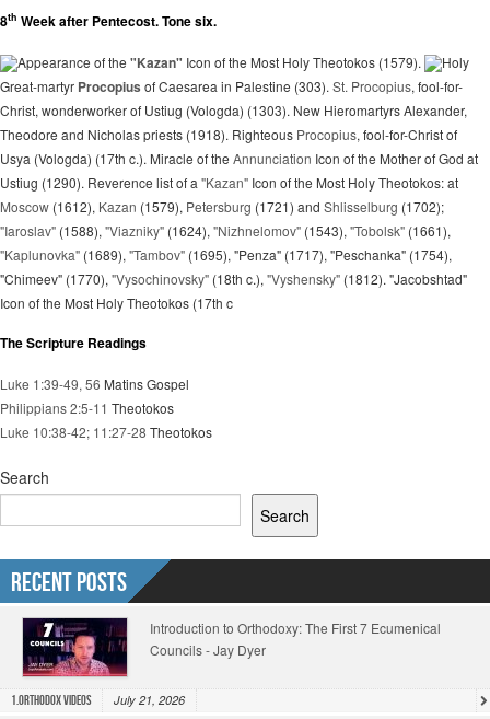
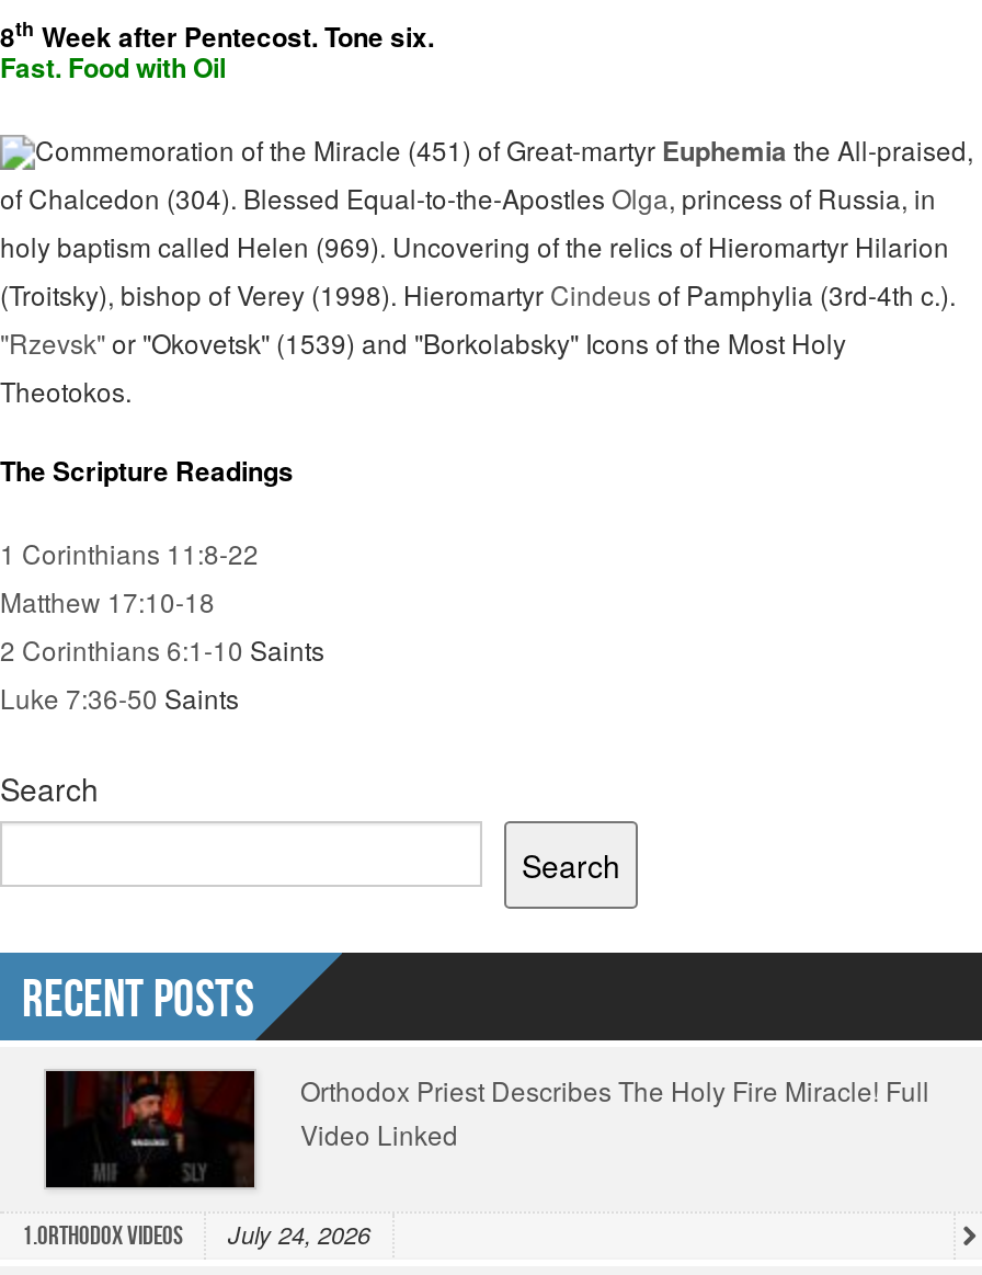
[0,52,478,311] Appearance of the "Kazan" Icon of the Most Holy Theotokos (1579). | Holy | Great-martyr Procopius of Caesarea in Palestine (303). St. Procopius, fool-for- | Christ, wonderworker of Ustiug (Vologda) (1303). New Hieromartyrs Alexander, | Theodore and Nicholas priests (1918). Righteous Procopius, fool-for-Christ of | Usya (Vologda) (17th c.). Miracle of the Annunciation Icon of the Mother of God at | Ustiug (1290). Reverence list of a "Kazan" Icon of the Most Holy Theotokos: at | Moscow (1612), Kazan (1579), Petersburg (1721) and Shlisselburg (1702); | "Iaroslav" (1588), "Viazniky" (1624), "Nizhnelomov" (1543), "Tobolsk" (1661), | "Kaplunovka" (1689), "Tambov" (1695), "Penza" (1717), "Peschanka" (1754), | "Chimeev" (1770), "Vysochinovsky" (18th c.), "Vyshensky" (1812). "Jacobshtad" | Icon of the Most Holy Theotokos (17th c -> [0,46,973,408] Fast. Food with Oil | Commemoration of the Miracle (451) of Great-martyr Euphemia the All-praised, | of Chalcedon (304). Blessed Equal-to-the-Apostles Olga, princess of Russia, in | holy baptism called Helen (969). Uncovering of the relics of Hieromartyr Hilarion | (Troitsky), bishop of Verey (1998). Hieromartyr Cindeus of Pamphylia (3rd-4th c.). | "Rzevsk" or "Okovetsk" (1539) and "Borkolabsky" Icons of the Most Holy | Theotokos.
moved [0,332,147,352] -> [0,450,294,489]: The Scripture Readings
[0,374,212,441] Luke 1:39-49, 56 Matins Gospel | Philippians 2:5-11 Theotokos | Luke 10:38-42; 11:27-28 Theotokos -> [0,533,324,715] 1 Corinthians 11:8-22 | Matthew 17:10-18 | 2 Corinthians 6:1-10 Saints | Luke 7:36-50 Saints
[22,618,185,708] [image] | July 21, 2026 -> [44,1071,370,1250] [image] | July 24, 2026
[150,618,441,658] Introduction to Orthodoxy: The First 7 Ecumenical | Councils - Jay Dyer -> [300,1070,929,1151] Orthodox Priest Describes The Holy Fire Miracle! Full | Video Linked

